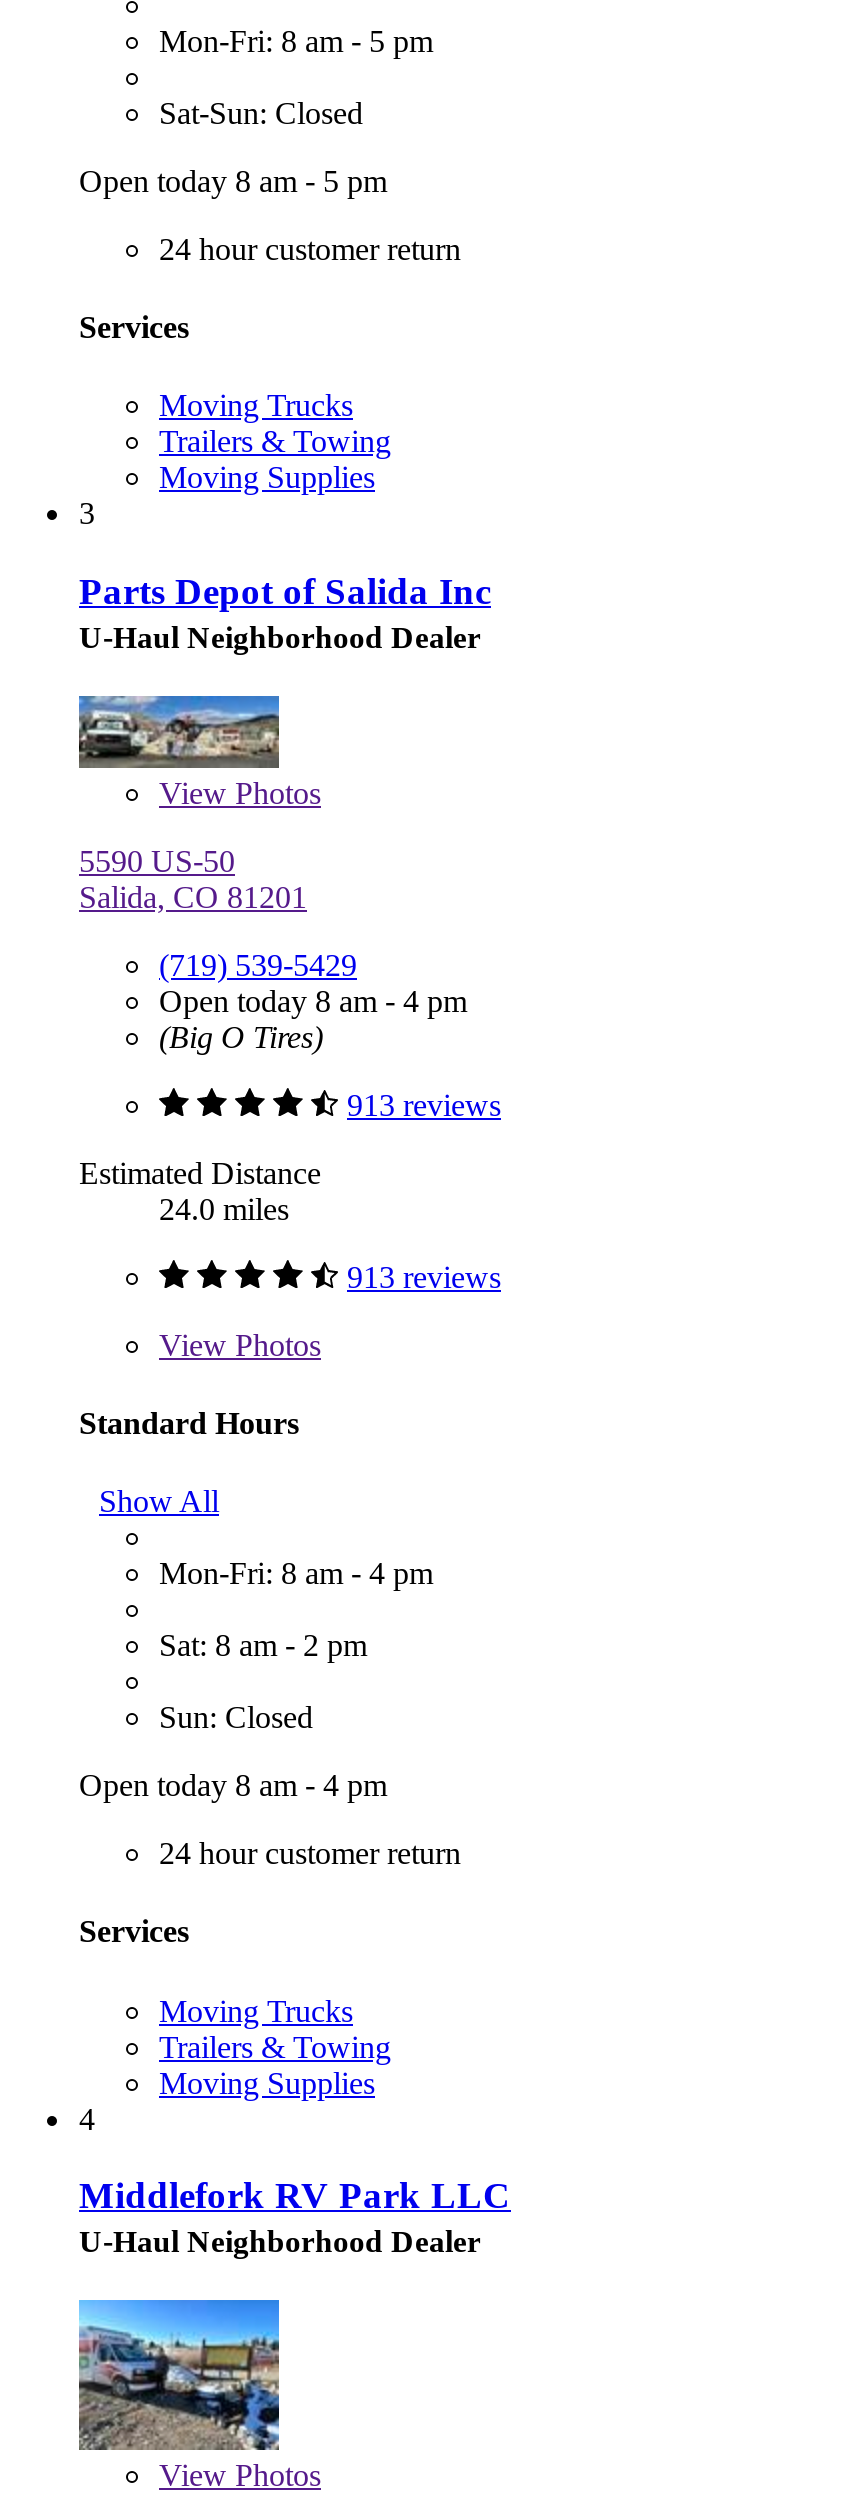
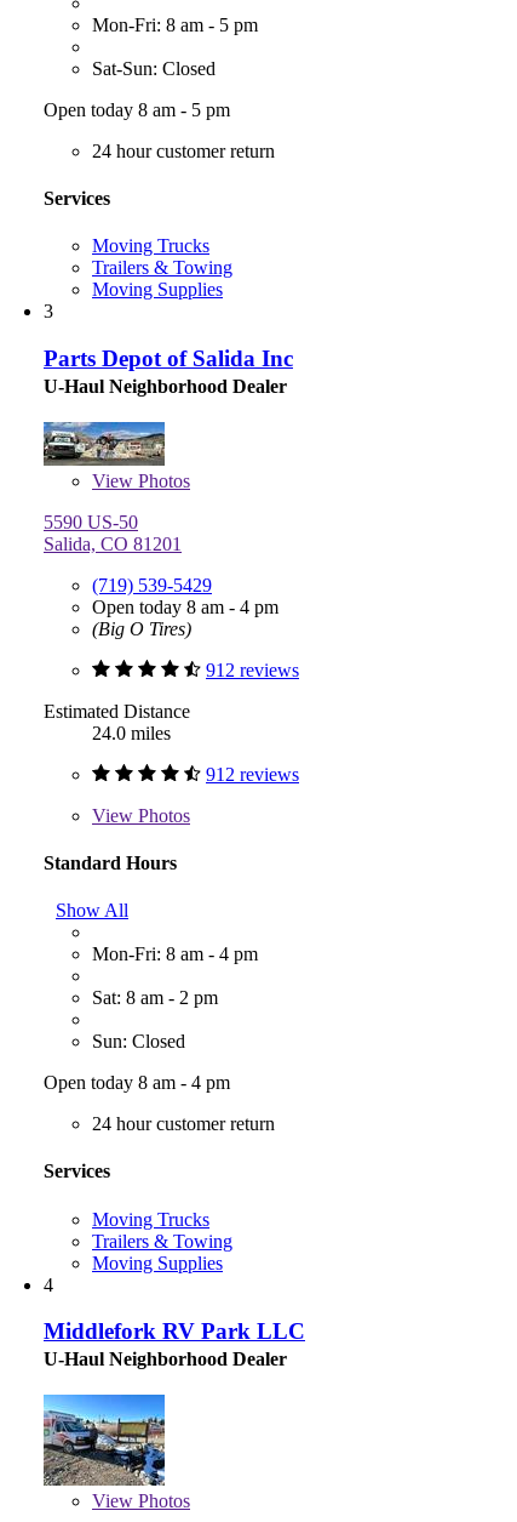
[347,1087,501,1121] 913 reviews -> [206,659,299,680] 912 reviews
[347,1259,501,1293] 913 reviews -> [206,763,299,784] 912 reviews

